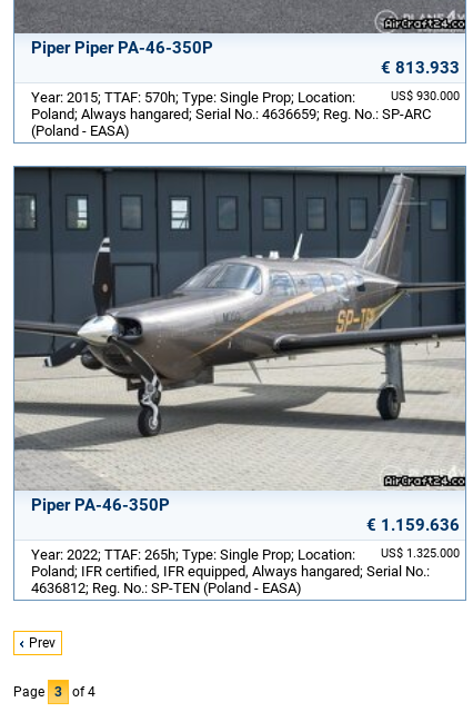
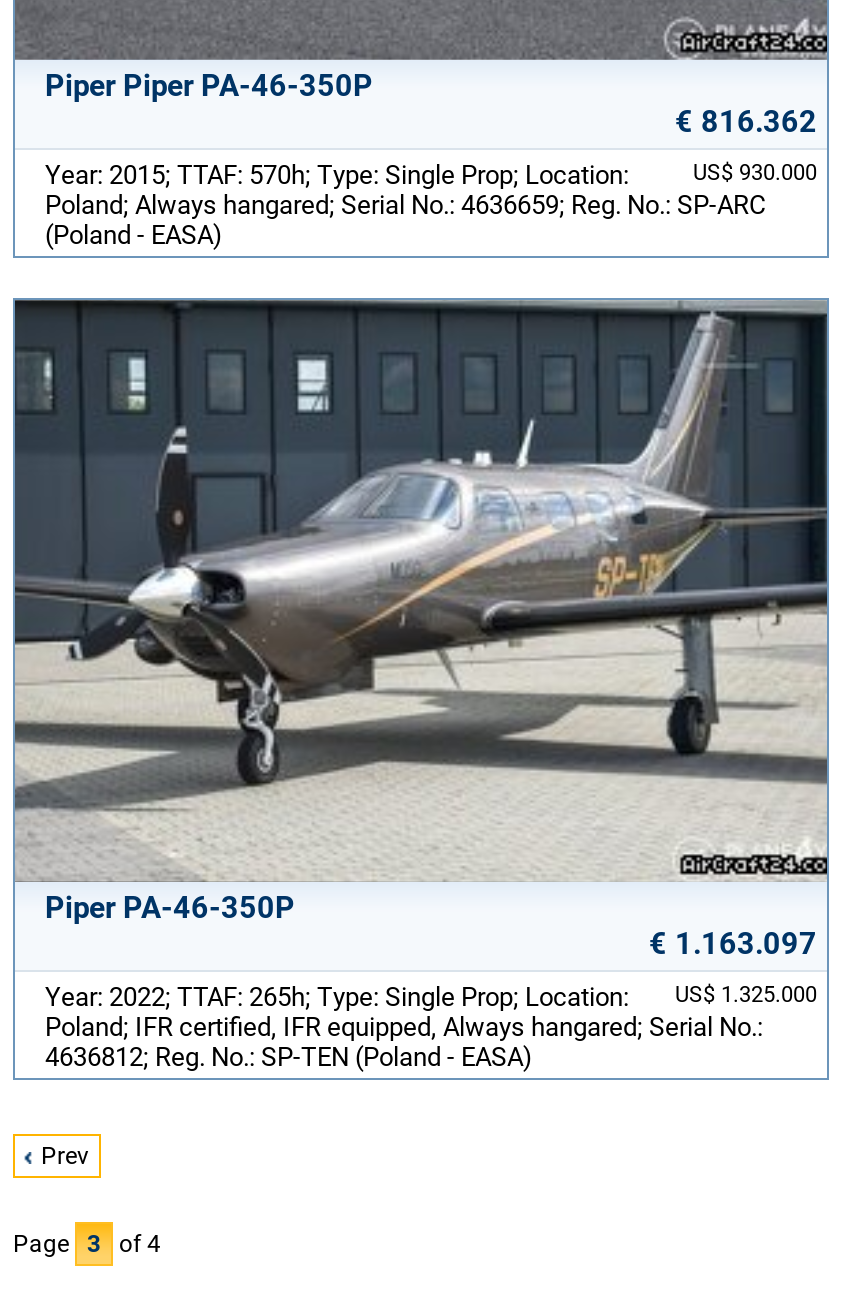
[381,58,460,78] € 813.933 -> [675,104,817,140] € 816.362
[366,515,460,535] € 1.159.636 -> [649,926,817,962] € 1.163.097

